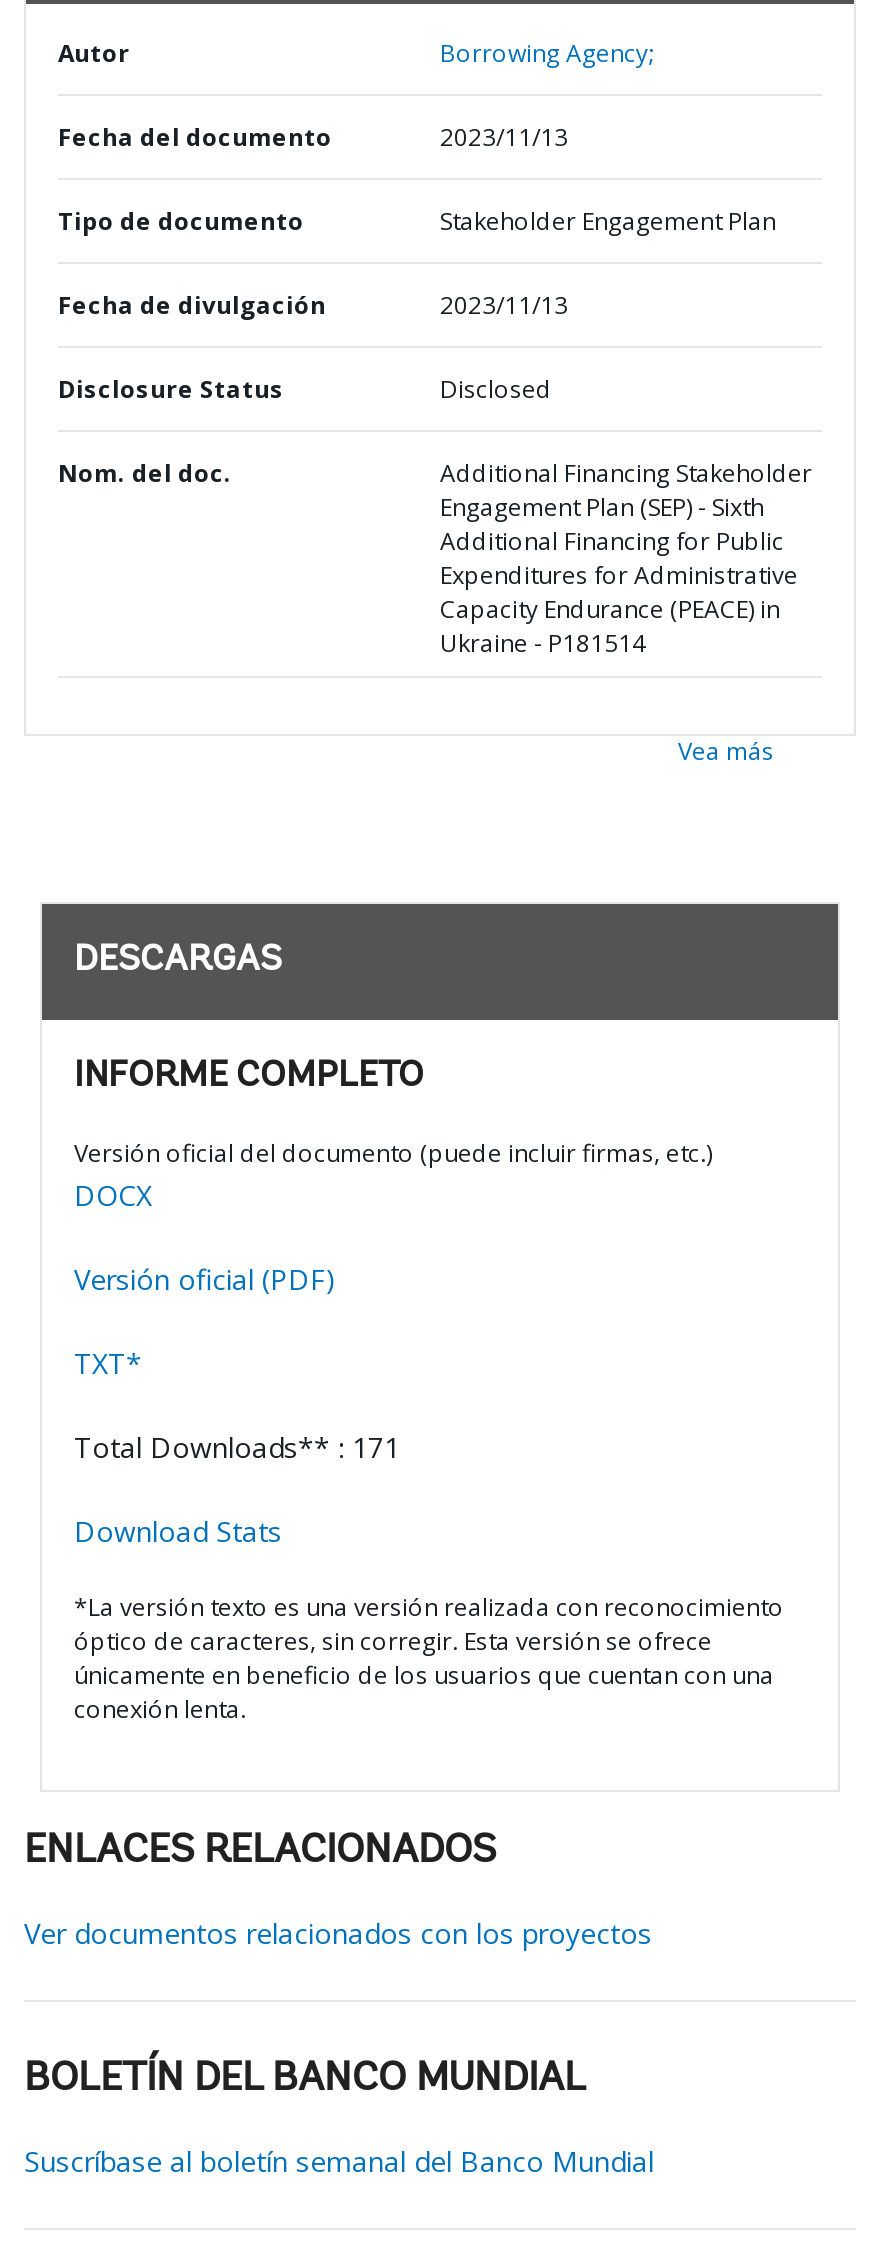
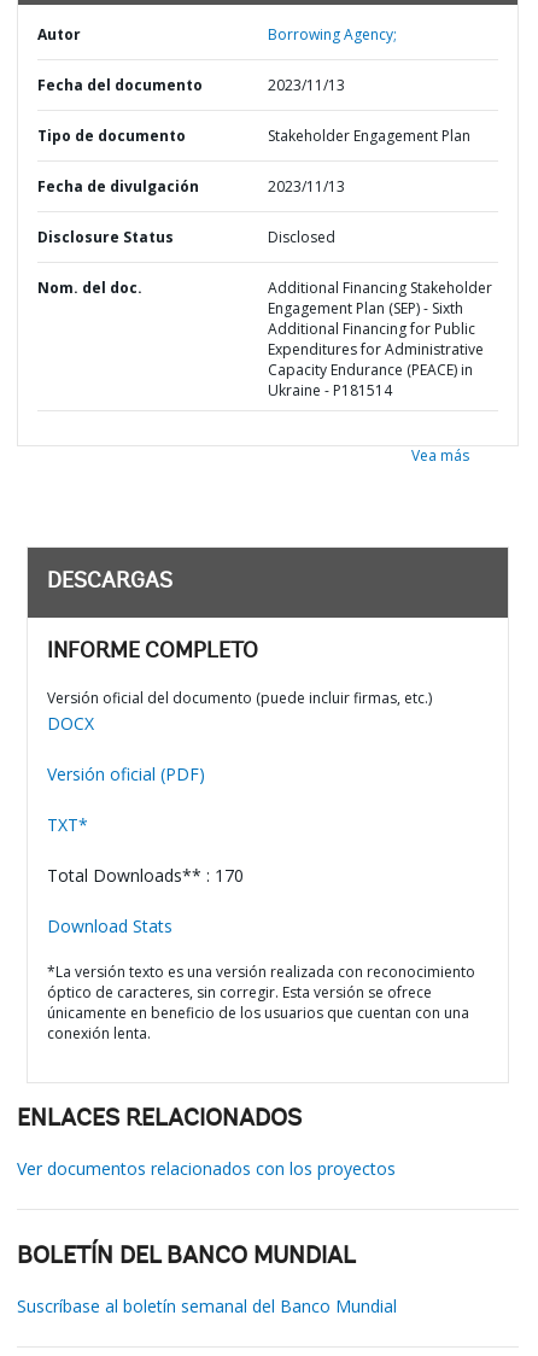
[74,1428,400,1466] Total Downloads** : 171 -> [47,864,244,887] Total Downloads** : 170

